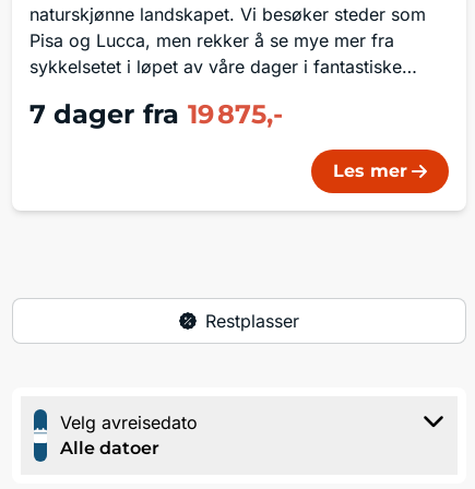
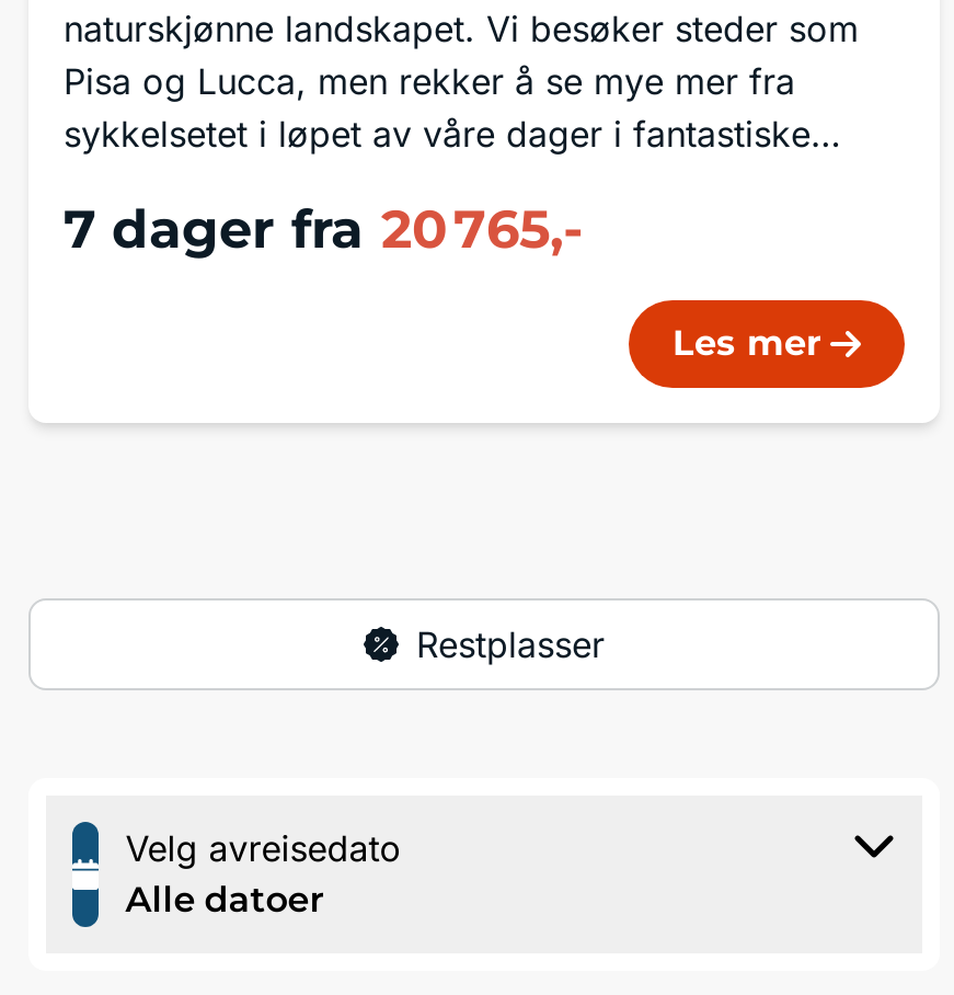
[29,98,283,130] 7 dager fra 19 875,- -> [64,197,583,261] 7 dager fra 20 765,-

